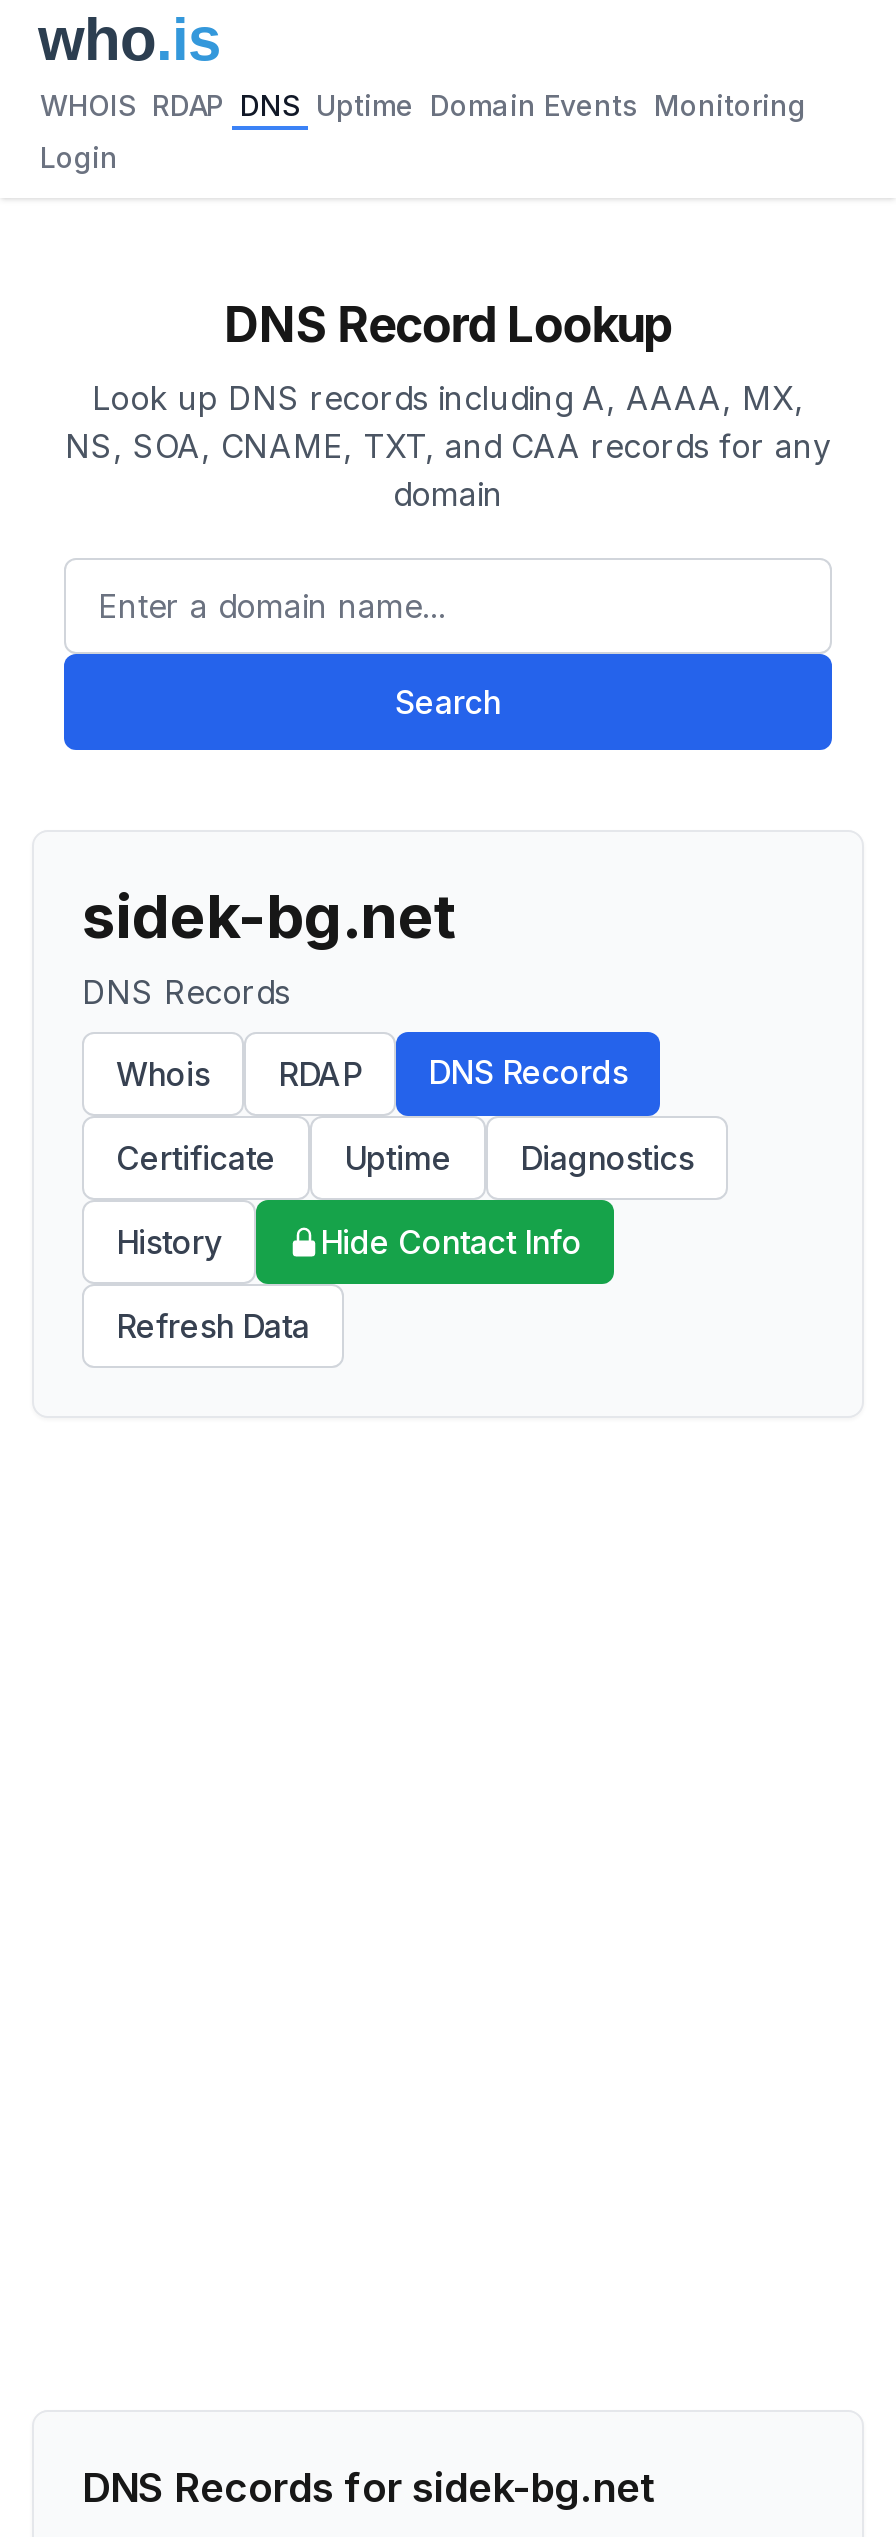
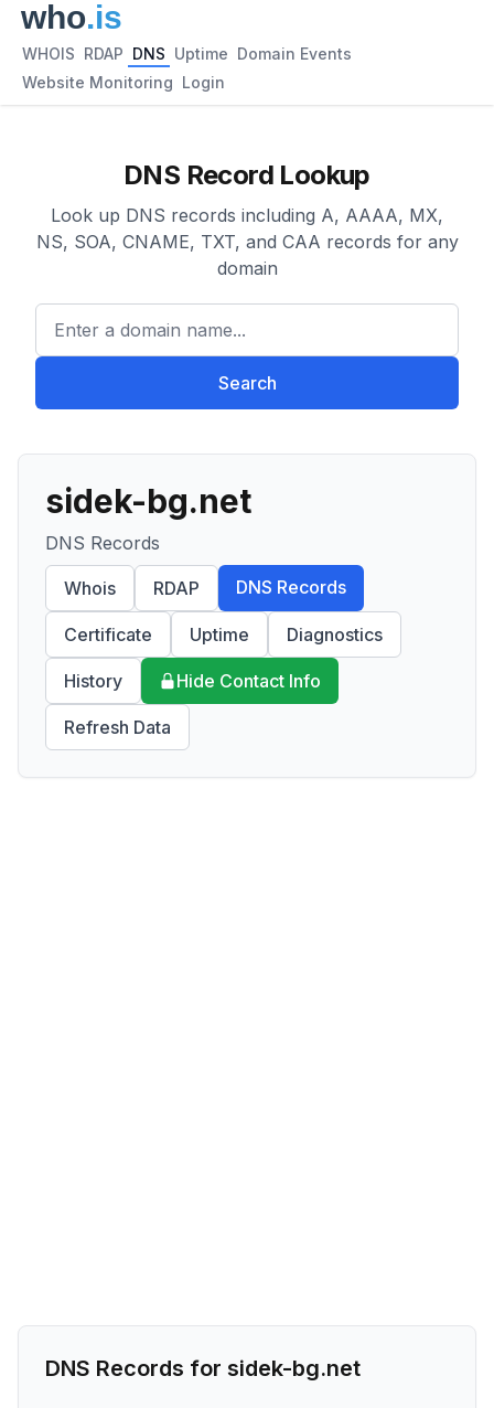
[40,88,806,122] WHOIS RDAP DNS Uptime Domain Events Monitoring -> [22,44,352,63] WHOIS RDAP DNS Uptime Domain Events
[40,140,118,174] Login -> [22,73,225,92] Website Monitoring Login

